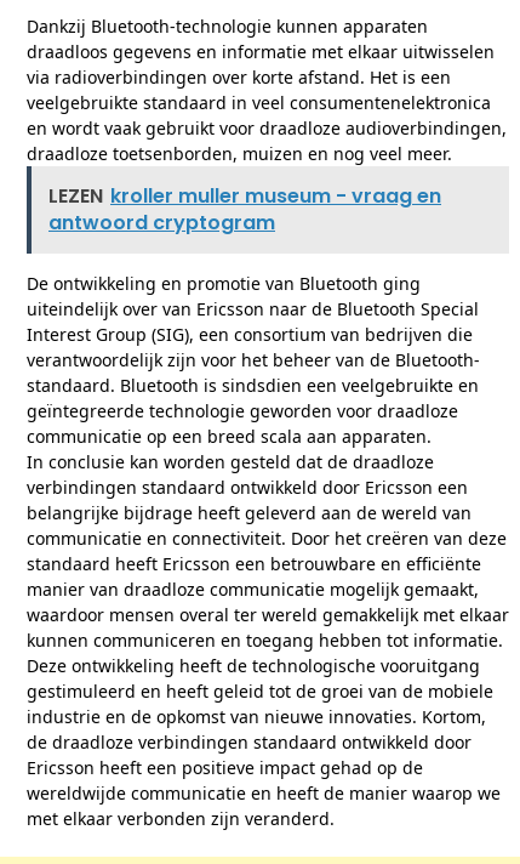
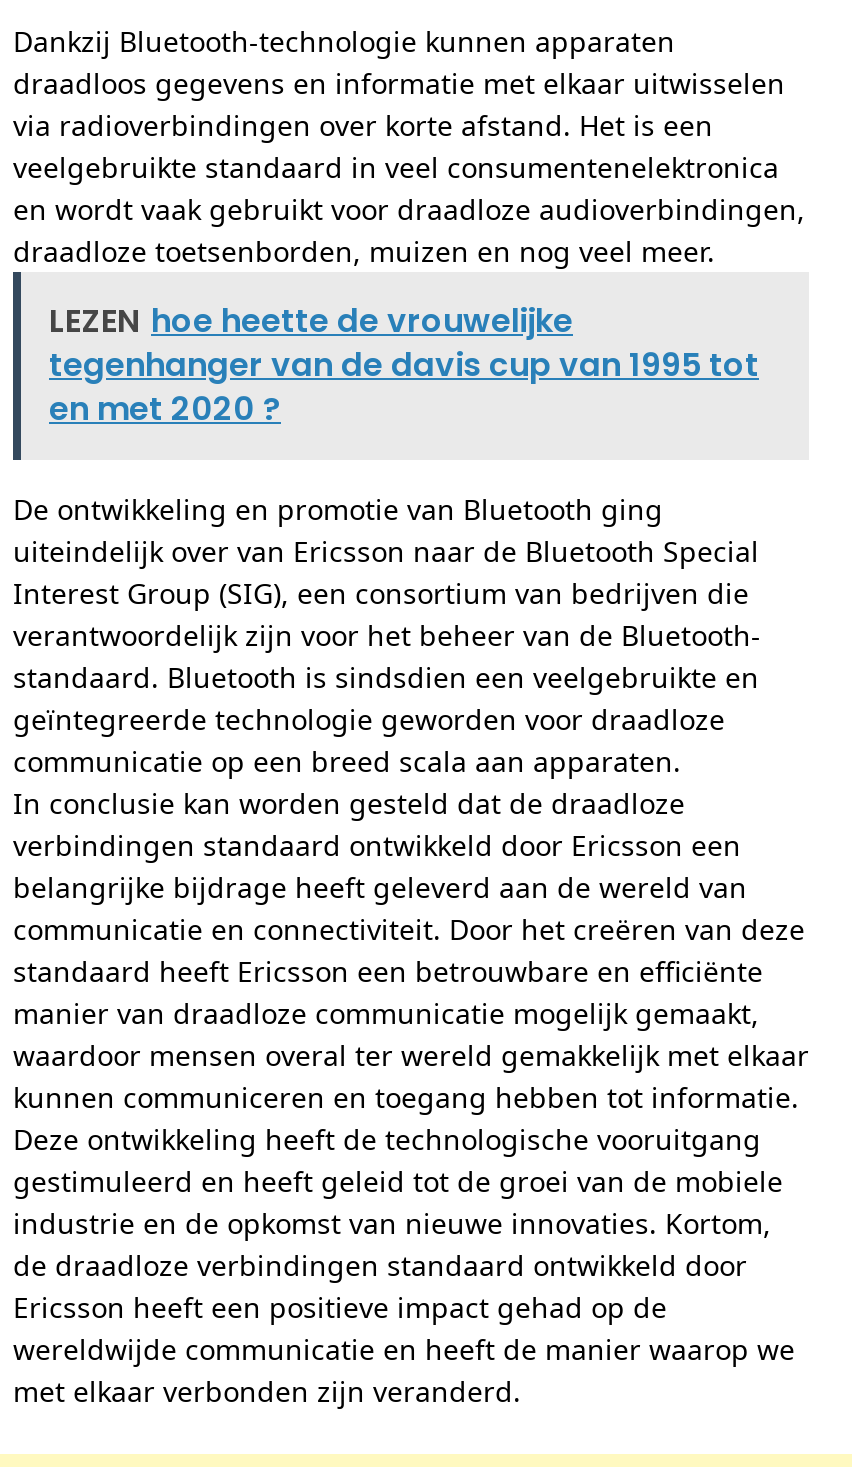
[48,182,441,237] LEZEN kroller muller museum - vraag en | antwoord cryptogram -> [49,298,759,432] LEZEN hoe heette de vrouwelijke | tegenhanger van de davis cup van 1995 tot | en met 2020 ?

